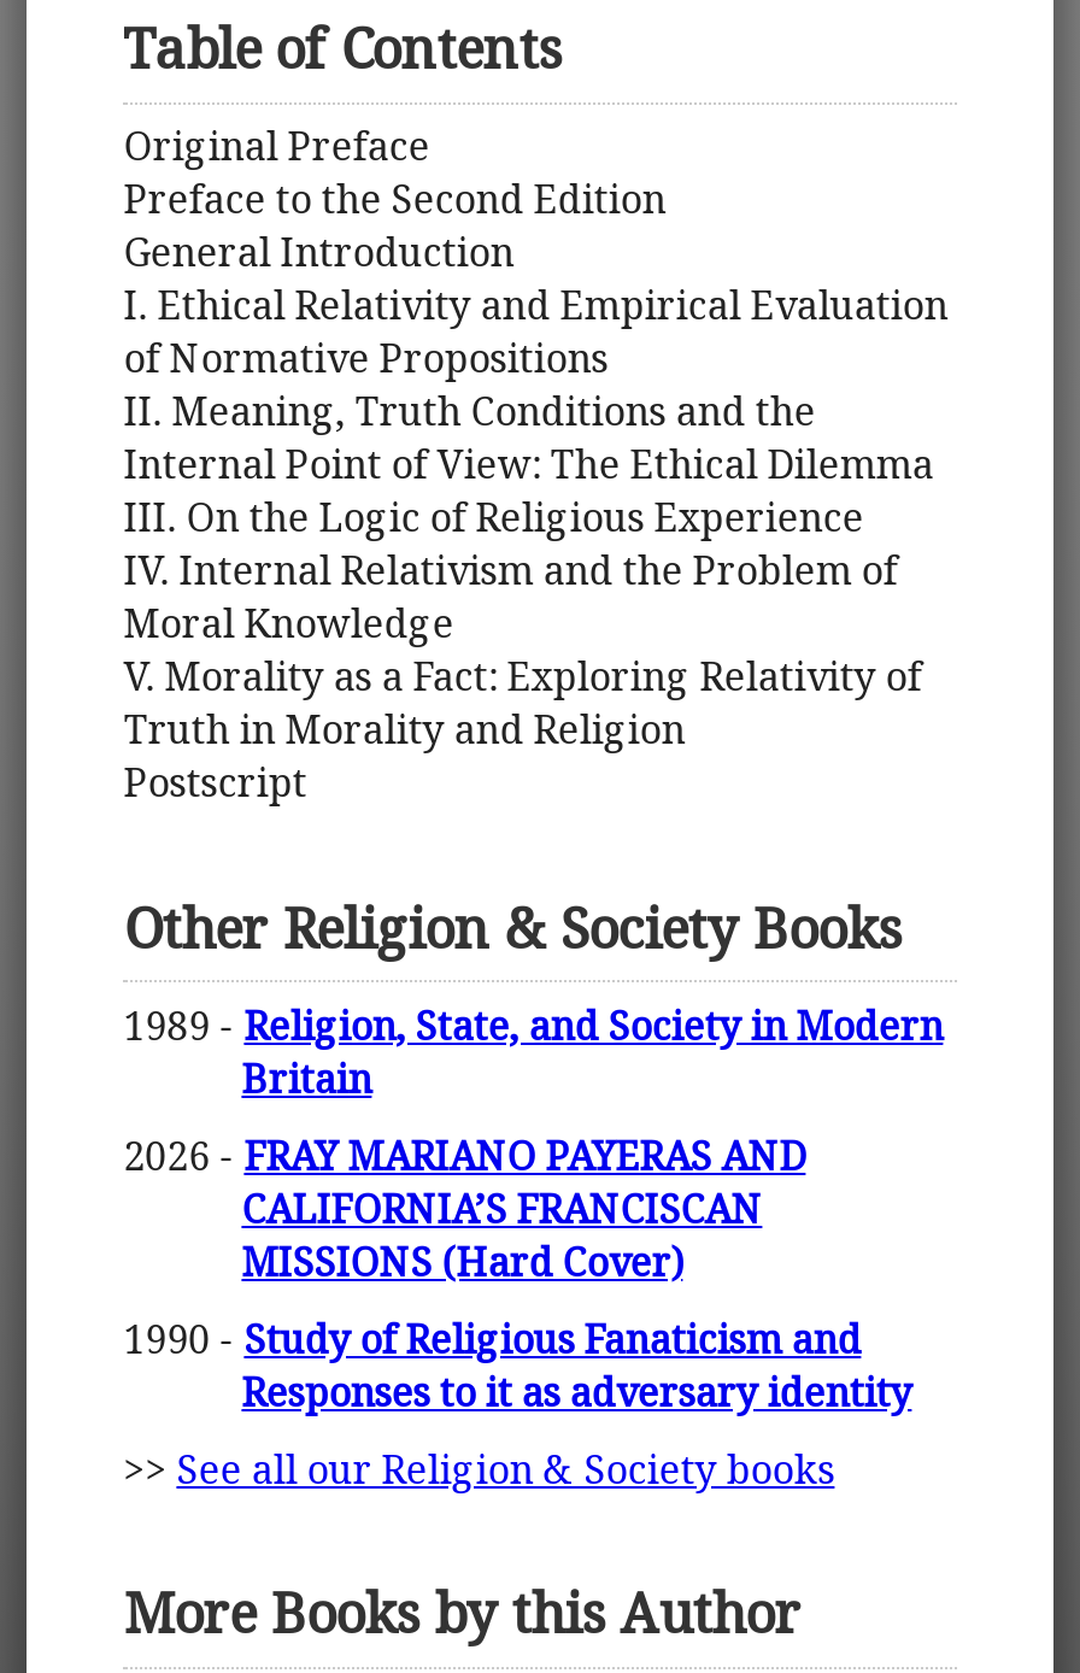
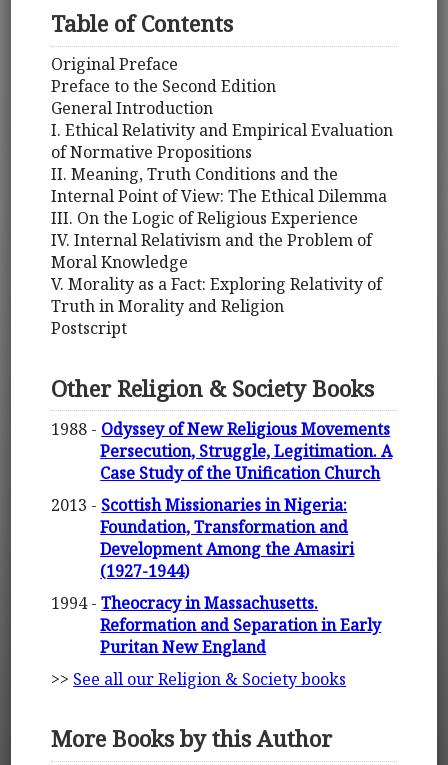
[123,999,943,1105] 1989 - Religion, State, and Society in Modern | Britain -> [51,418,392,484] 1988 - Odyssey of New Religious Movements | Persecution, Struggle, Legitimation. A | Case Study of the Unification Church
[123,1129,806,1288] 2026 - FRAY MARIANO PAYERAS AND | CALIFORNIA’S FRANCISCAN | MISSIONS (Hard Cover) -> [51,494,354,582] 2013 - Scottish Missionaries in Nigeria: | Foundation, Transformation and | Development Among the Amasiri | (1927-1944)
[123,1313,912,1419] 1990 - Study of Religious Fanaticism and | Responses to it as adversary identity -> [51,592,381,658] 1994 - Theocracy in Massachusetts. | Reformation and Separation in Early | Puritan New England

